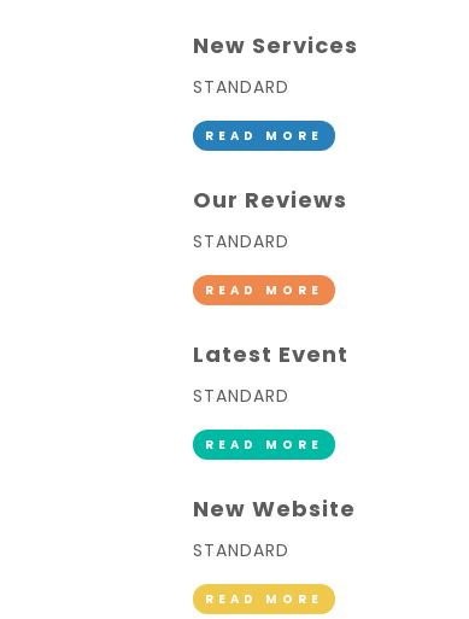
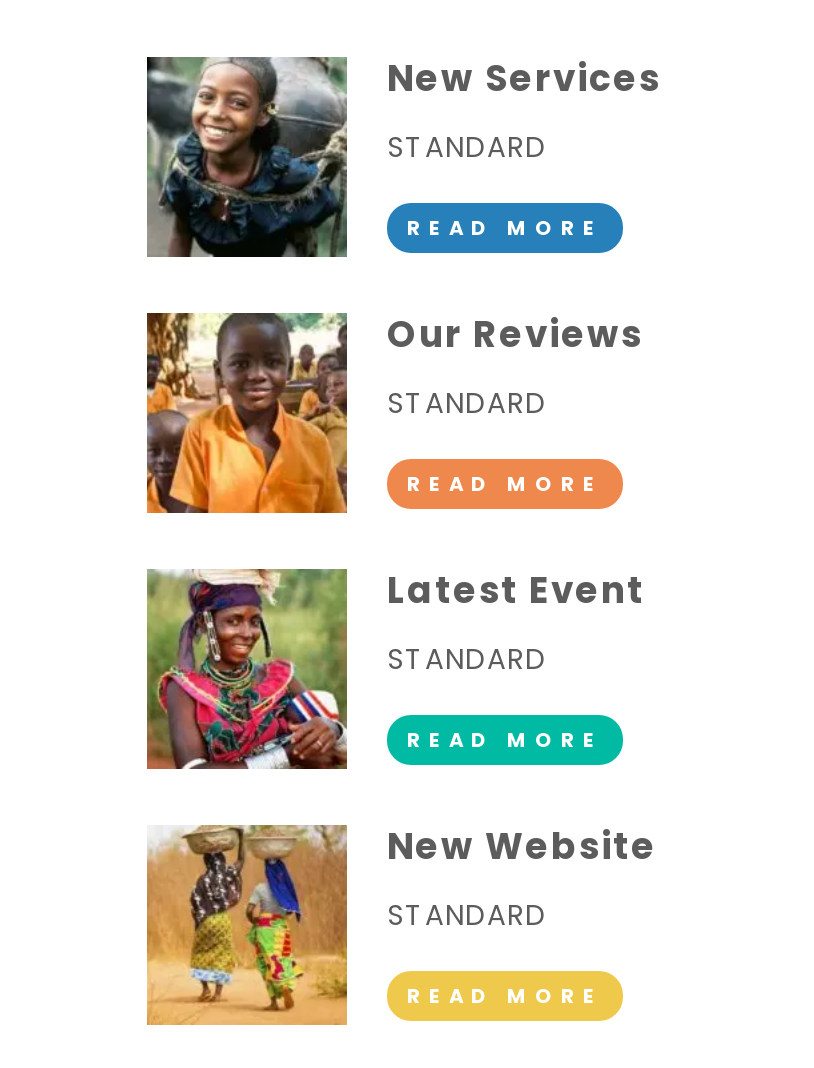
none -> [145,55,349,259] [image]
none -> [145,311,349,515] [image]
none -> [145,567,349,771] [image]
none -> [145,823,349,1027] [image]

